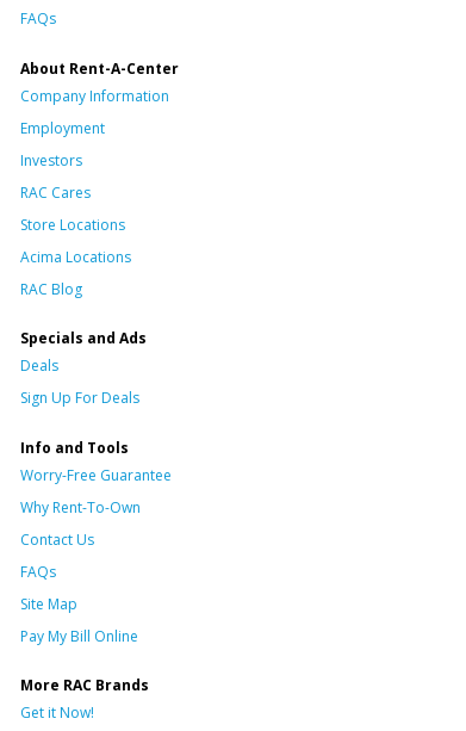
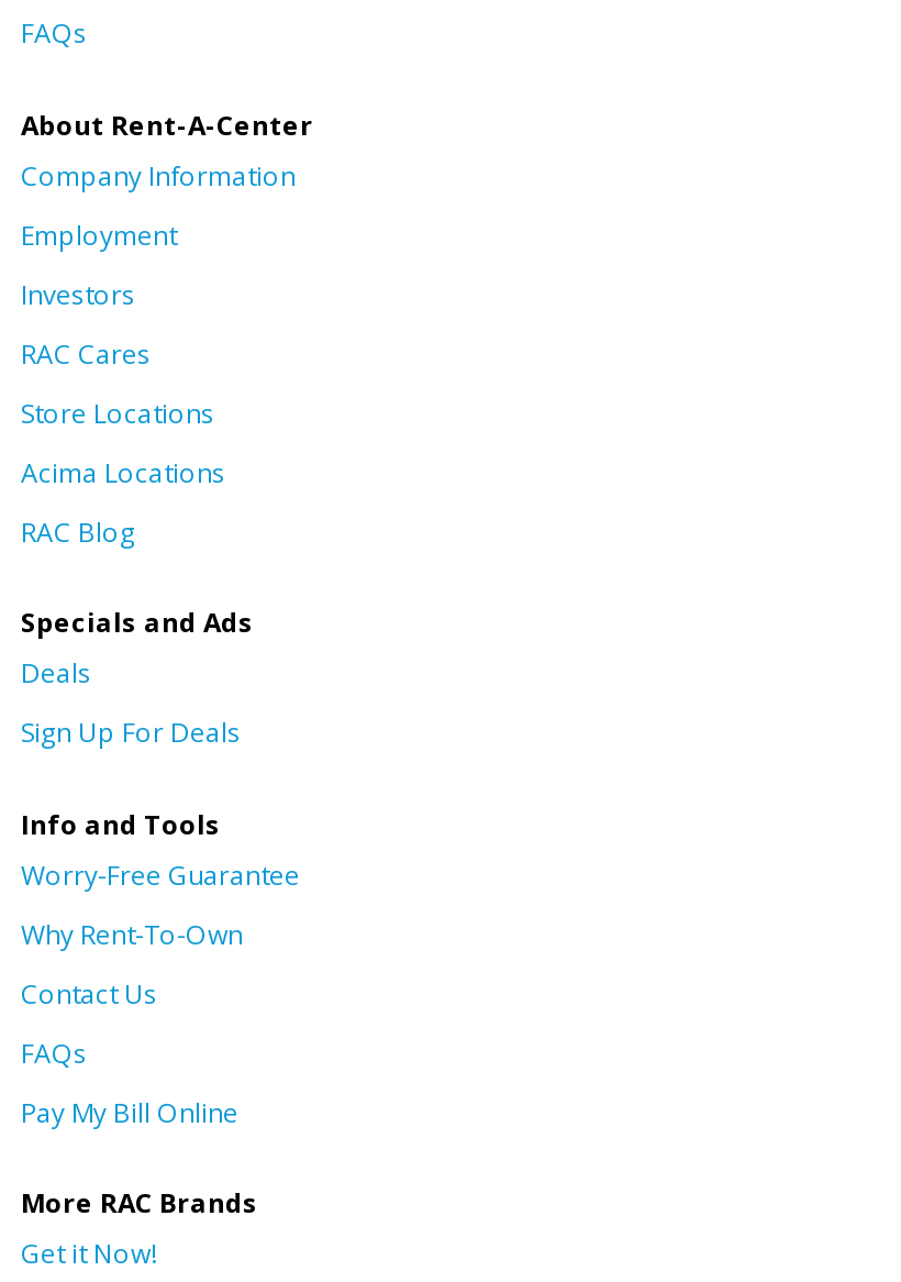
[20,594,77,614] Site Map -> none

